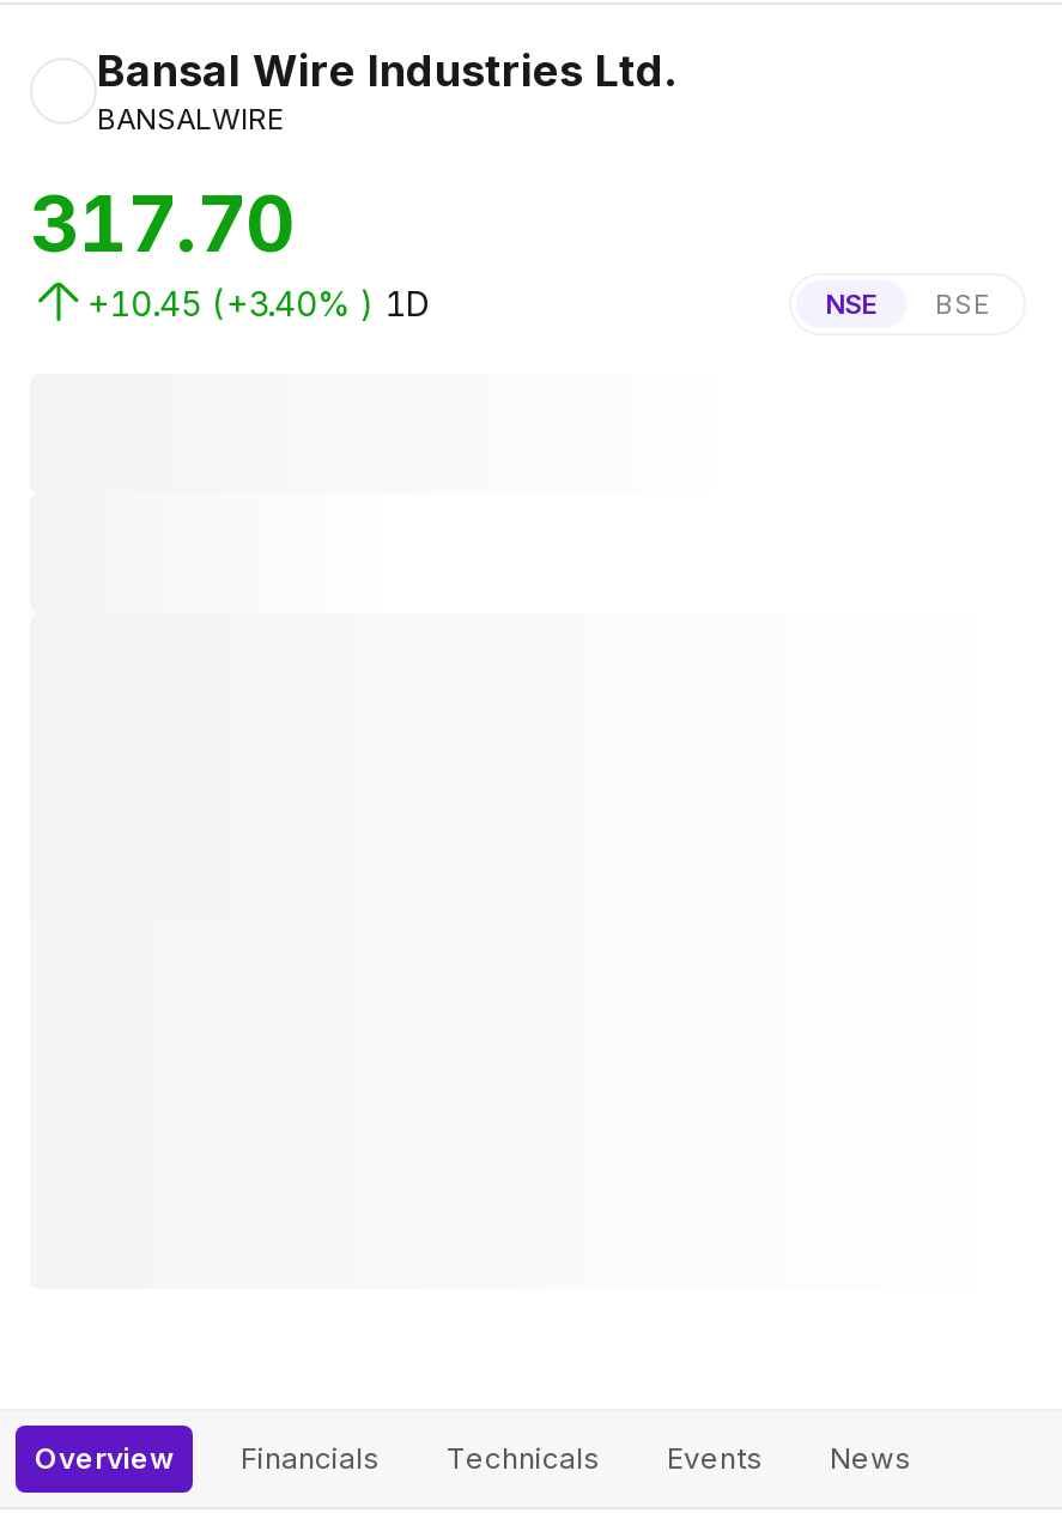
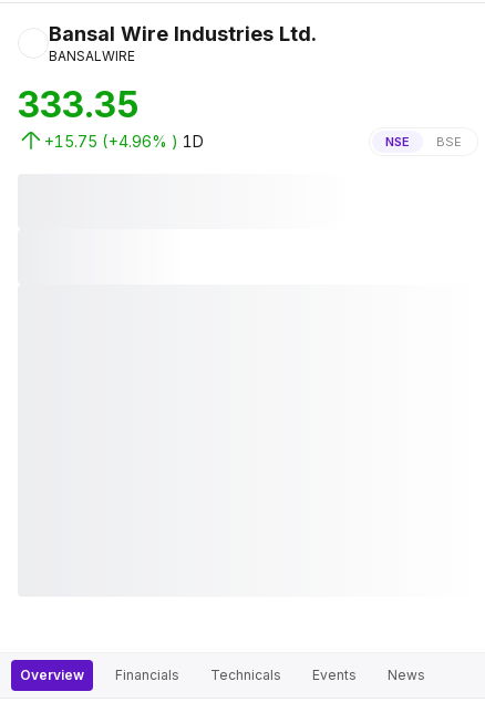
[30,177,293,271] 317.70 -> [18,83,140,126] 333.35
[87,283,430,323] +10.45 (+3.40% ) 1D -> [44,132,204,151] +15.75 (+4.96% ) 1D

